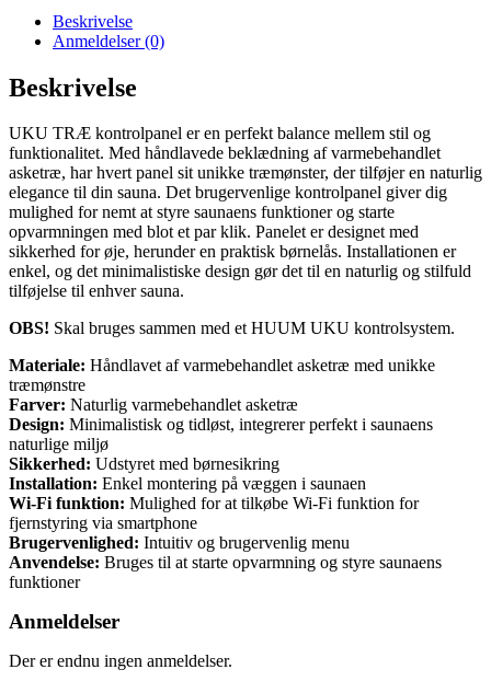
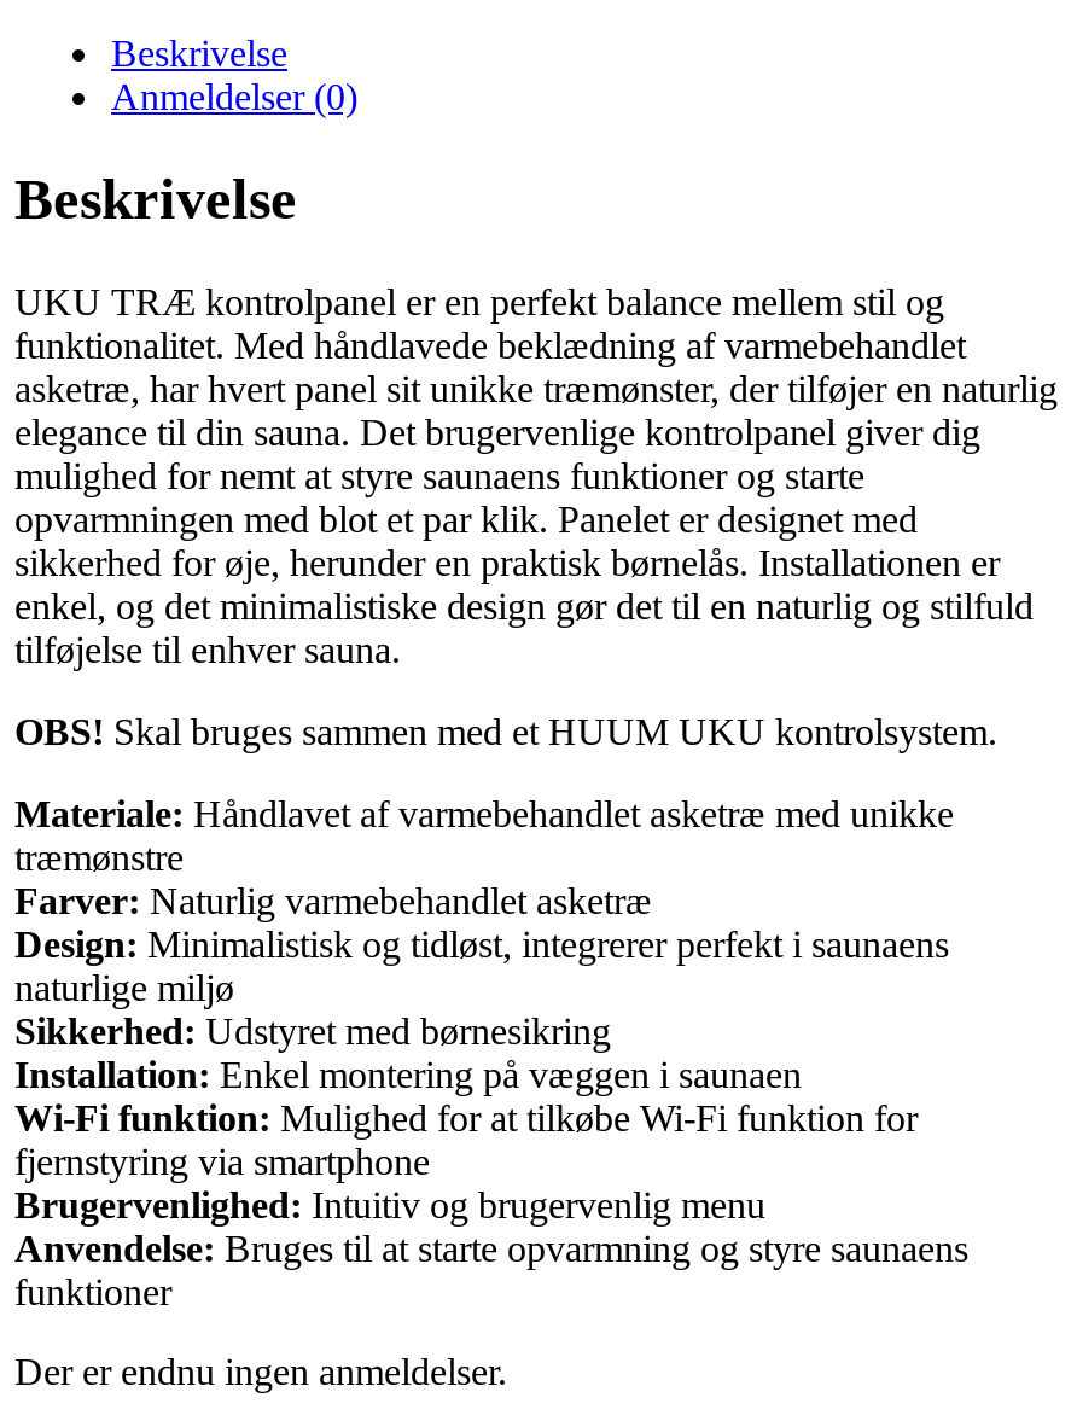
[9,610,119,633] Anmeldelser -> none

